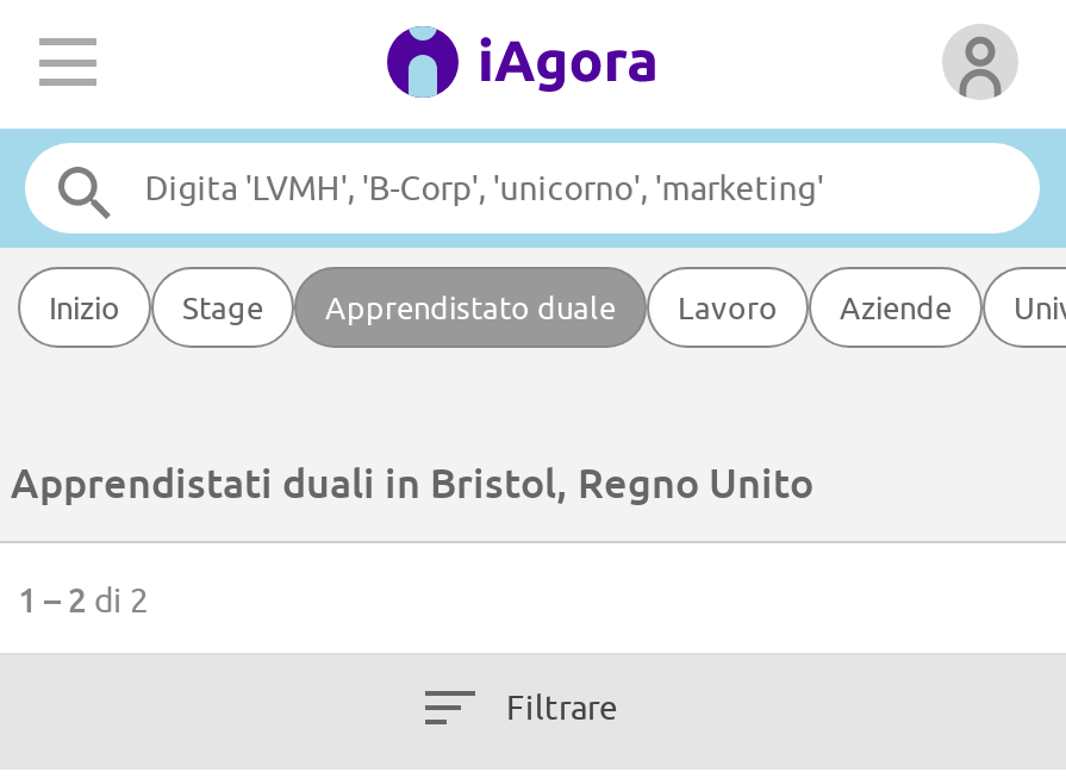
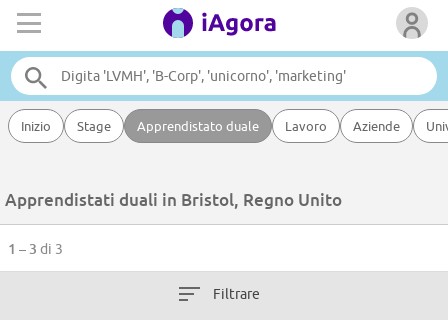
[18,579,149,620] 1 – 2 di 2 -> [8,240,63,257] 1 – 3 di 3

